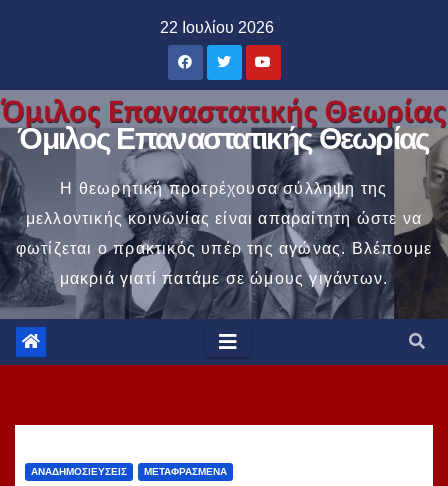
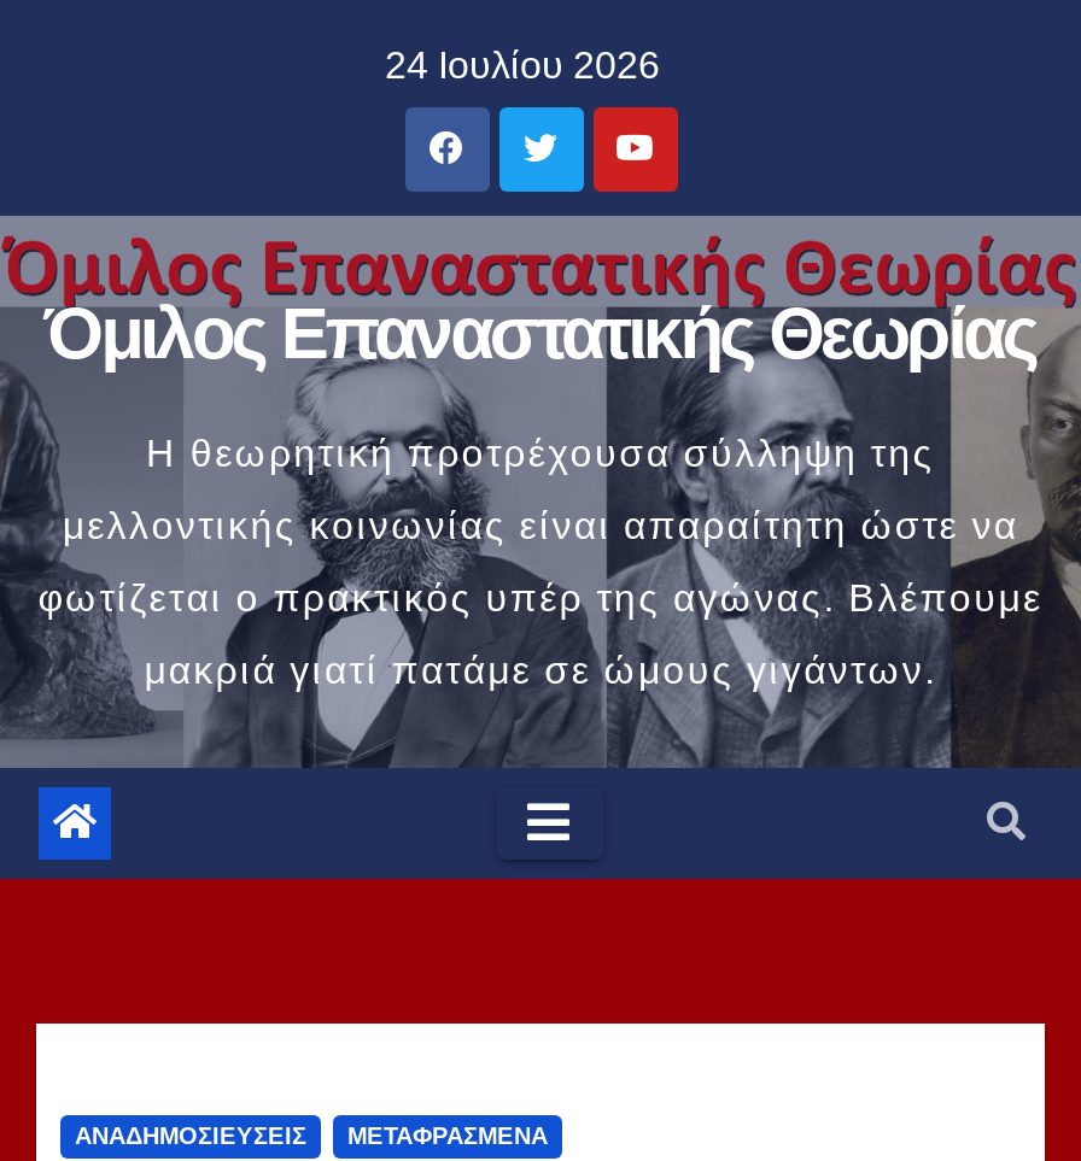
[159,19,273,36] 22 Ιουλίου 2026 -> [385,45,660,86] 24 Ιουλίου 2026

